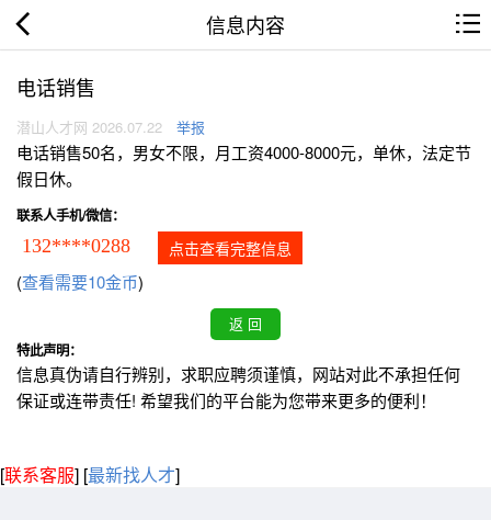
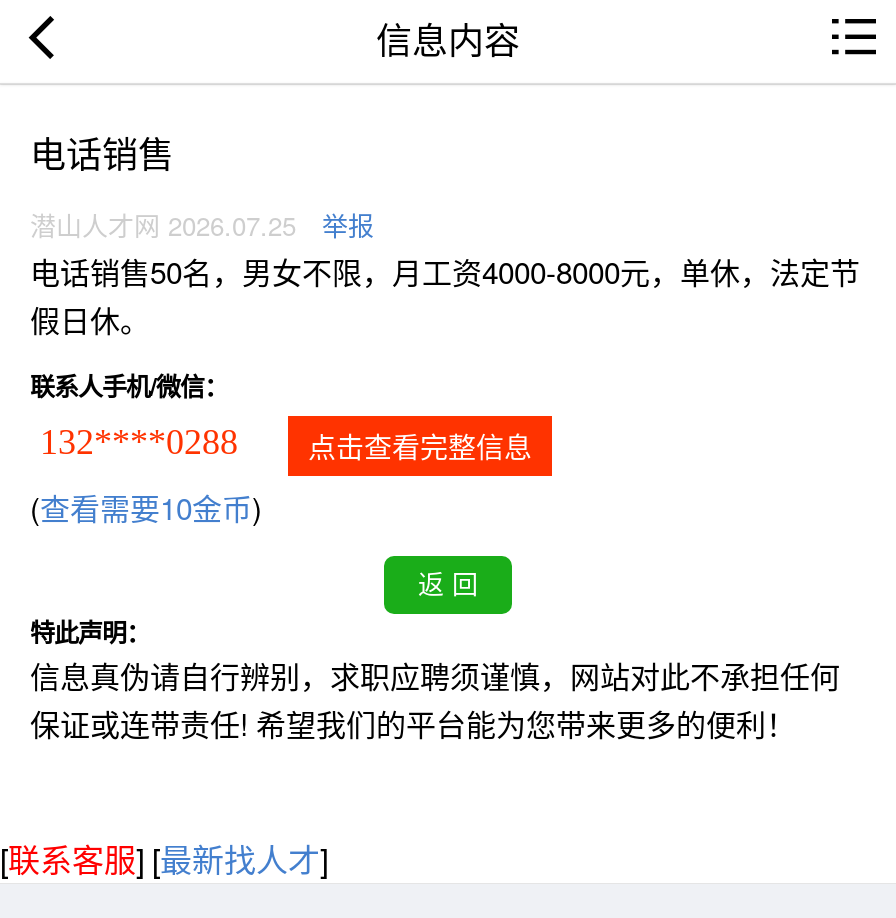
[16,117,205,137] 潜山人才网 2026.07.22 举报 -> [30,206,374,244] 潜山人才网 2026.07.25 举报

